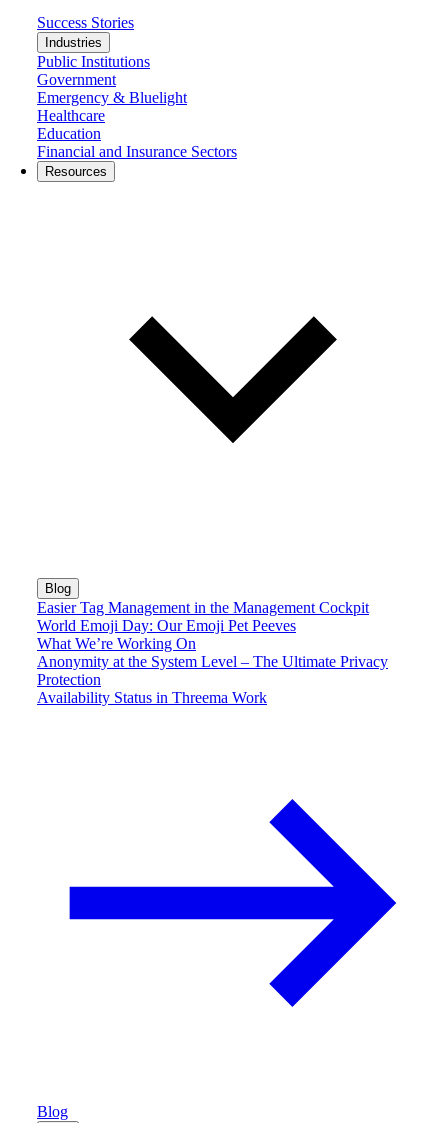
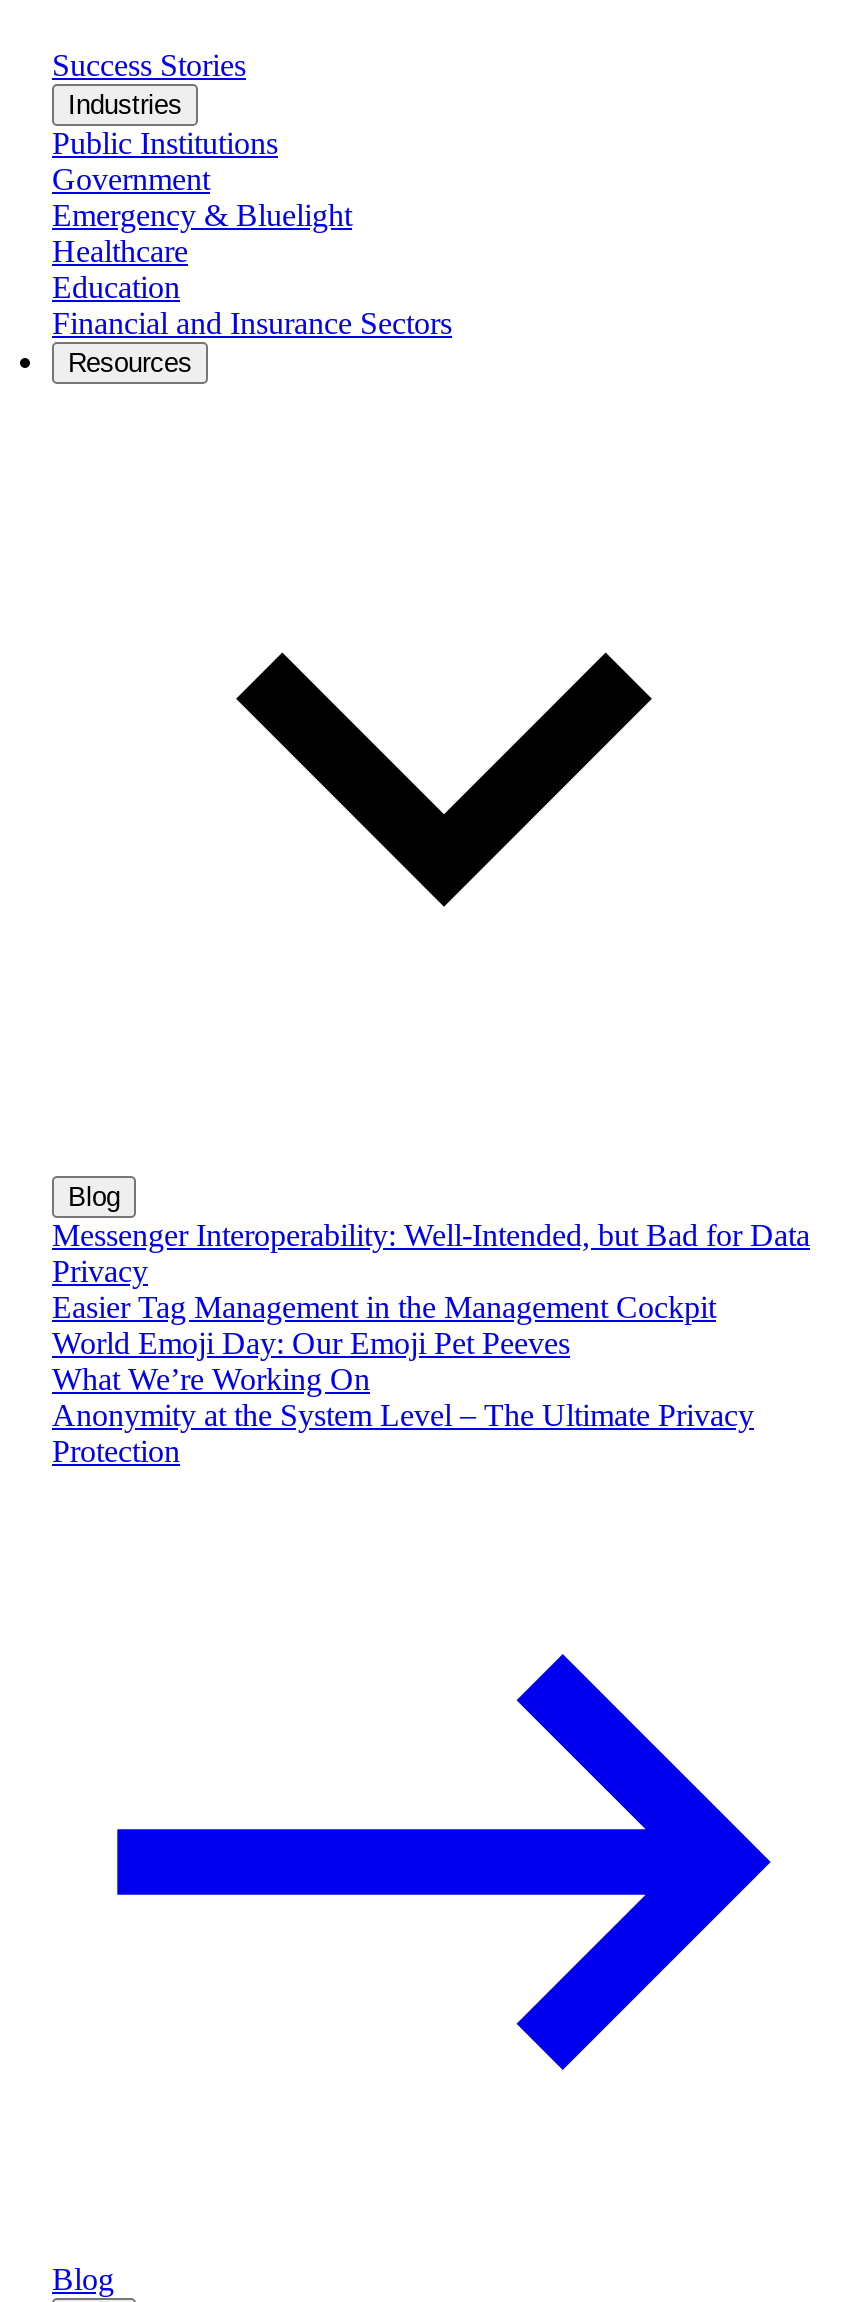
none -> [52,1217,810,1287] Messenger Interoperability: Well-Intended, but Bad for Data | Privacy
moved [37,598,388,687] -> [52,1289,754,1467]: Easier Tag Management in the Management Cockpit | World Emoji Day: Our Emoji Pet Peeves | What We’re Working On | Anonymity at the System Level – The Ultimate Privacy | Protection
[37,688,267,705] Availability Status in Threema Work -> none

